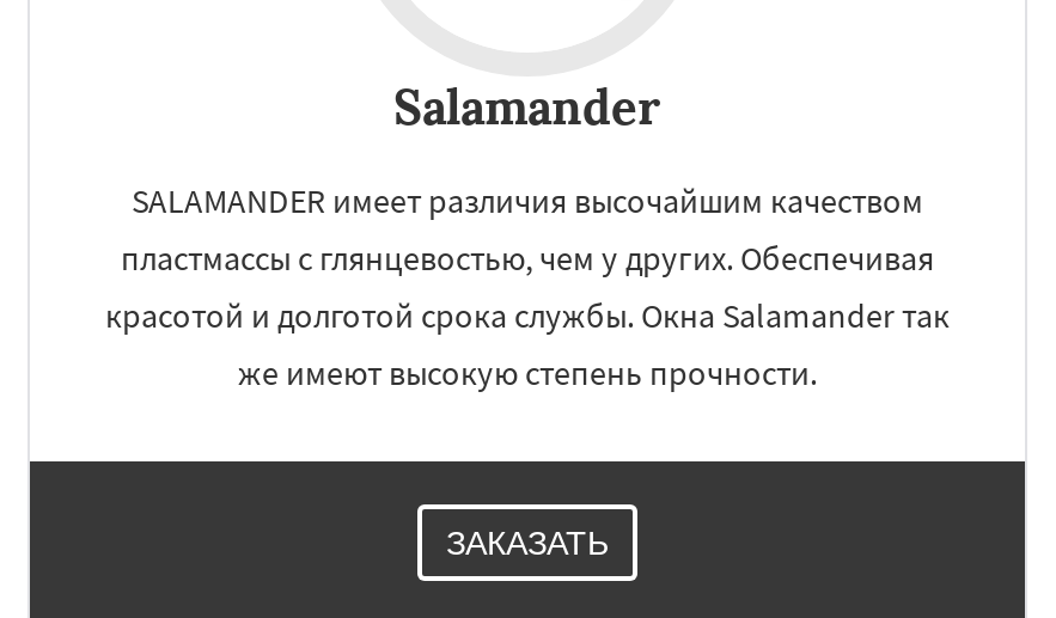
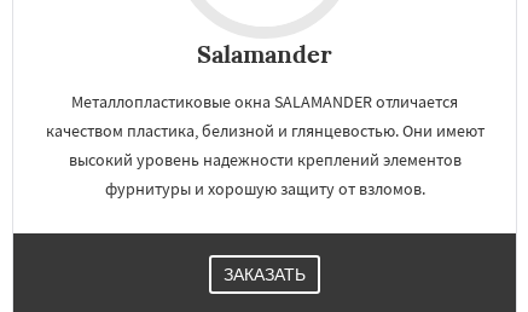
[105,179,950,394] SALAMANDER имеет различия высочайшим качеством | пластмассы с глянцевостью, чем у других. Обеспечивая | красотой и долготой срока службы. Окна Salamander так | же имеют высокую степень прочности. -> [45,91,484,200] Металлопластиковые окна SALAMANDER отличается | качеством пластика, белизной и глянцевостью. Они имеют | высокий уровень надежности креплений элементов | фурнитуры и хорошую защиту от взломов.

